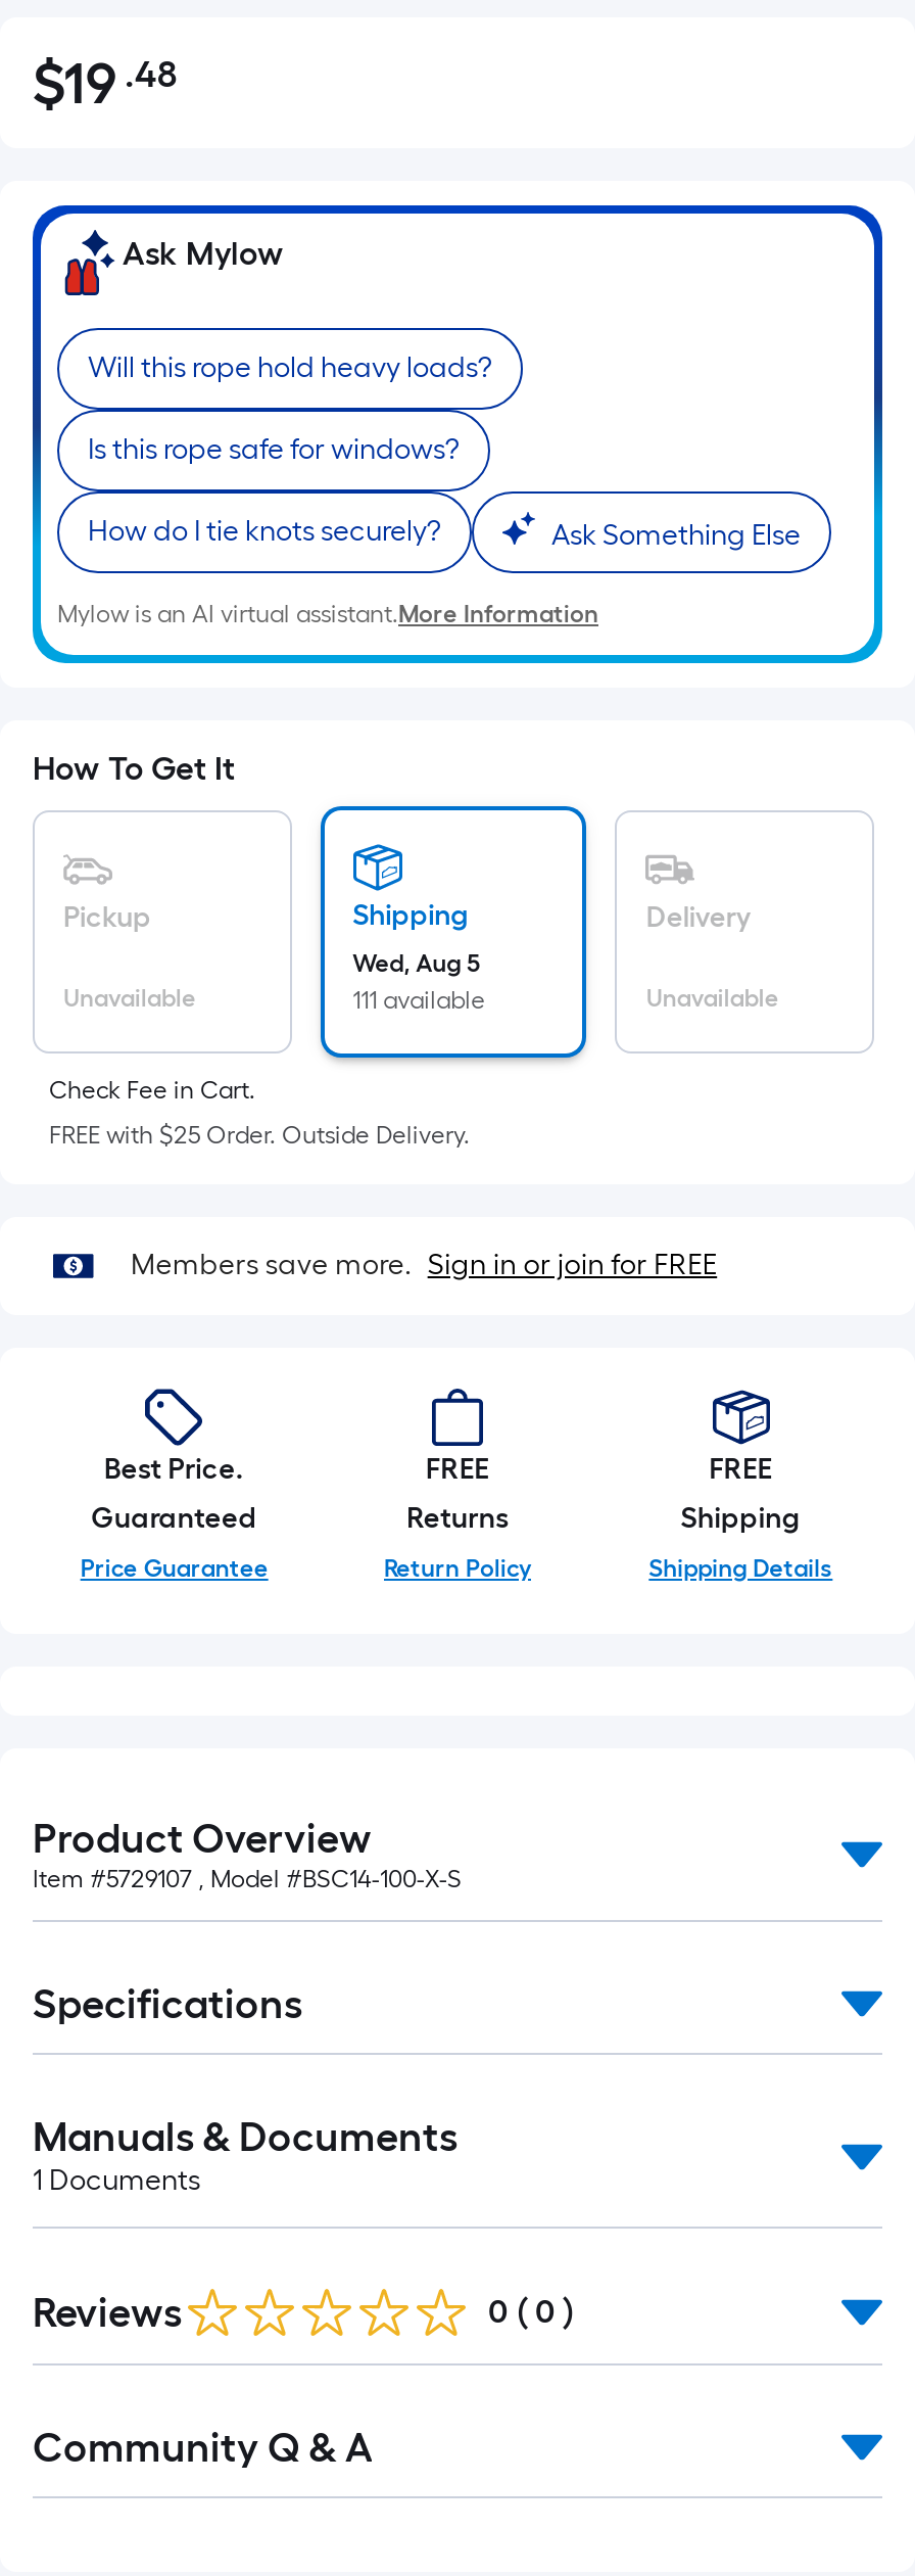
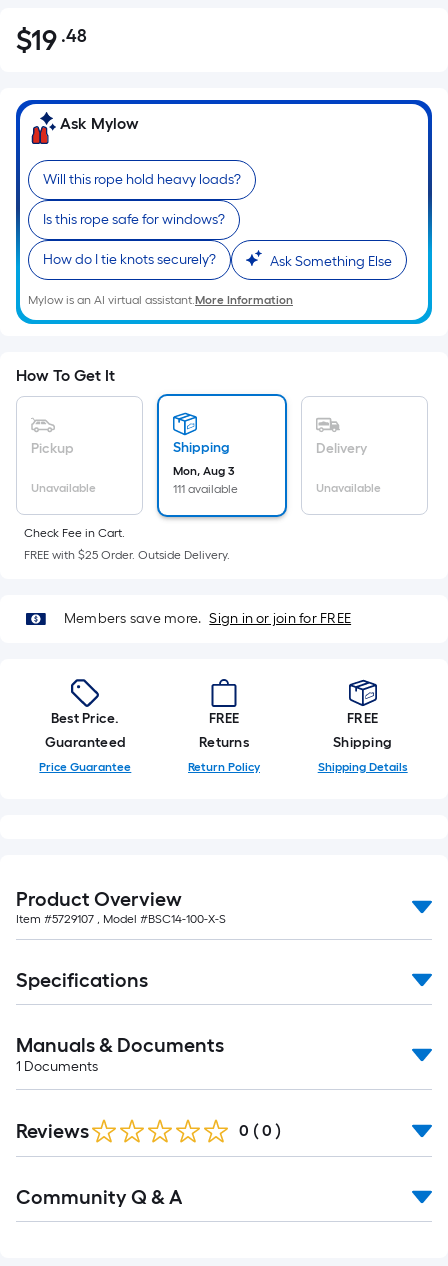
[353,949,481,978] Wed, Aug 5 -> [173,464,235,478] Mon, Aug 3

